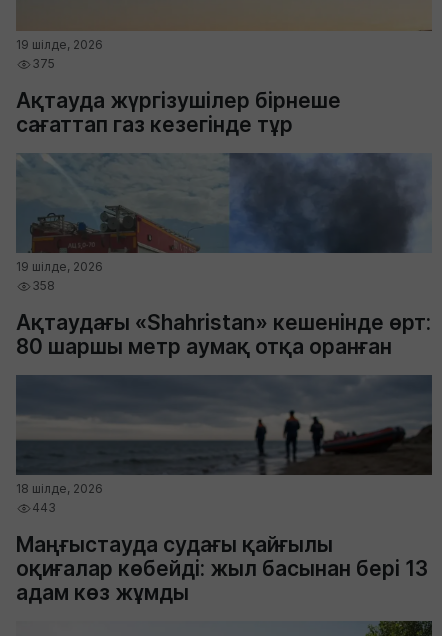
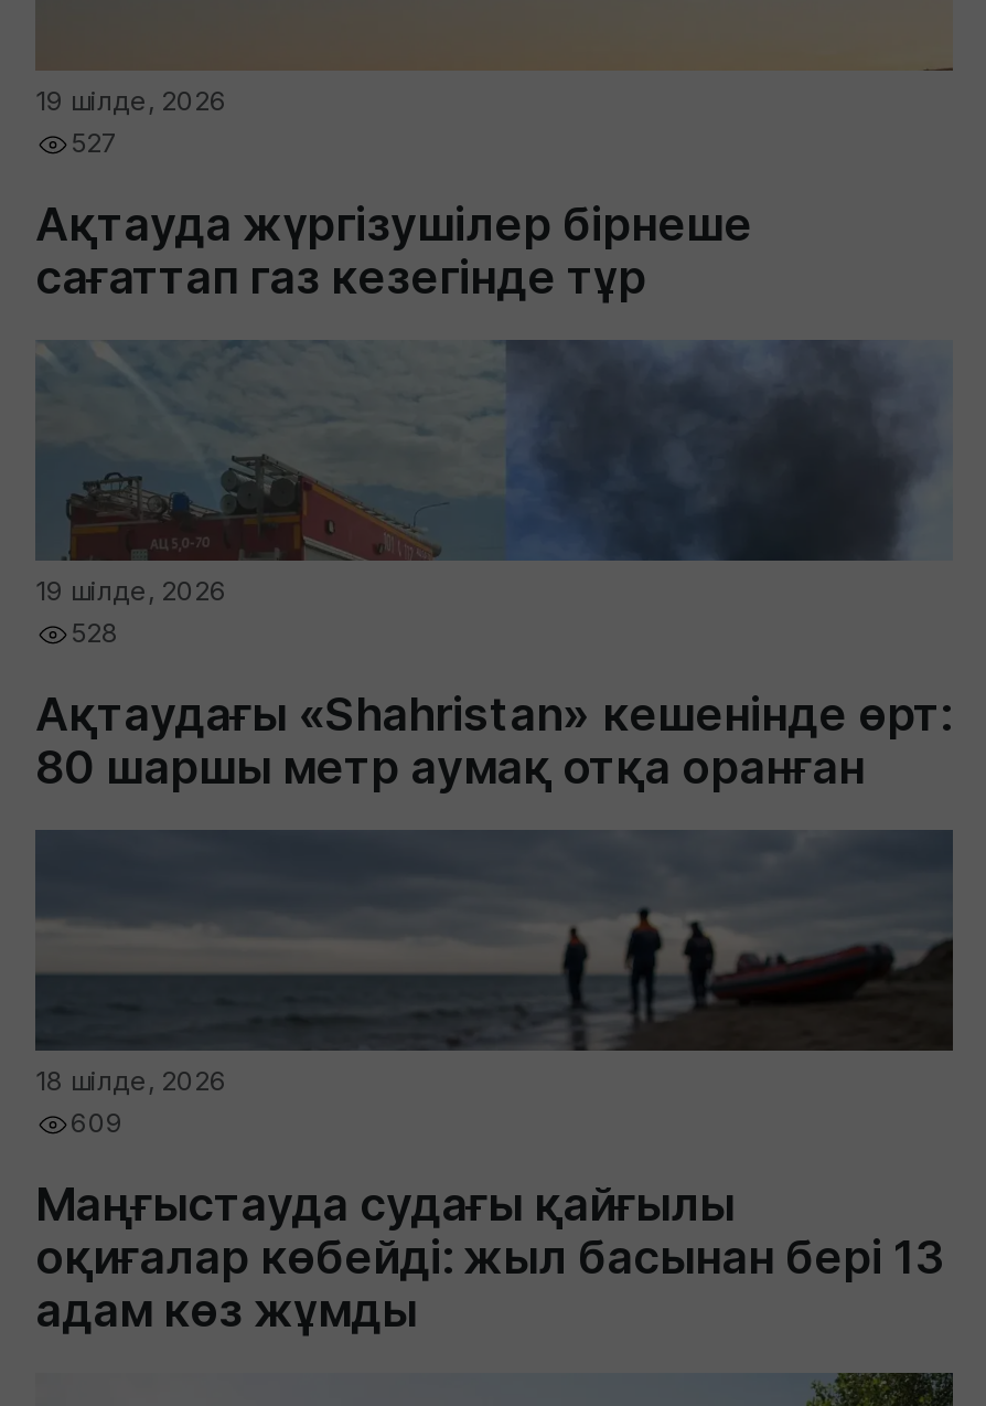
[32,56,55,71] 375 -> [71,126,119,159] 527
[32,278,55,293] 358 -> [71,616,119,649] 528
[32,500,56,515] 443 -> [71,1106,124,1139] 609

